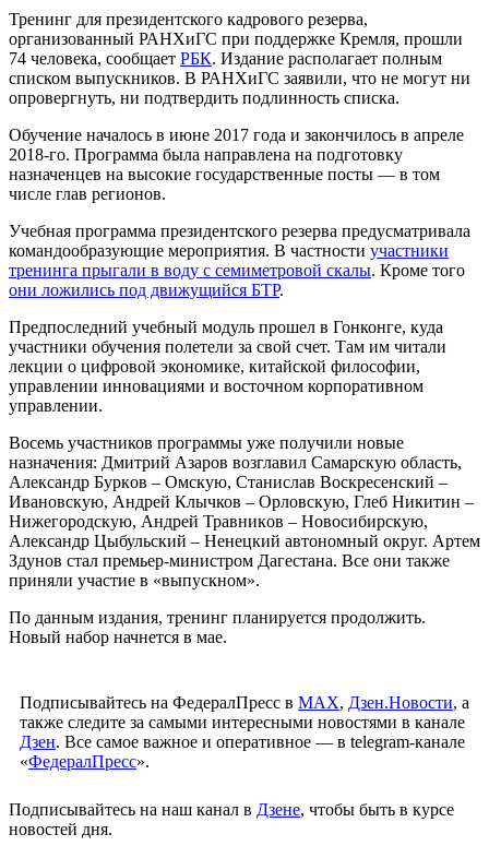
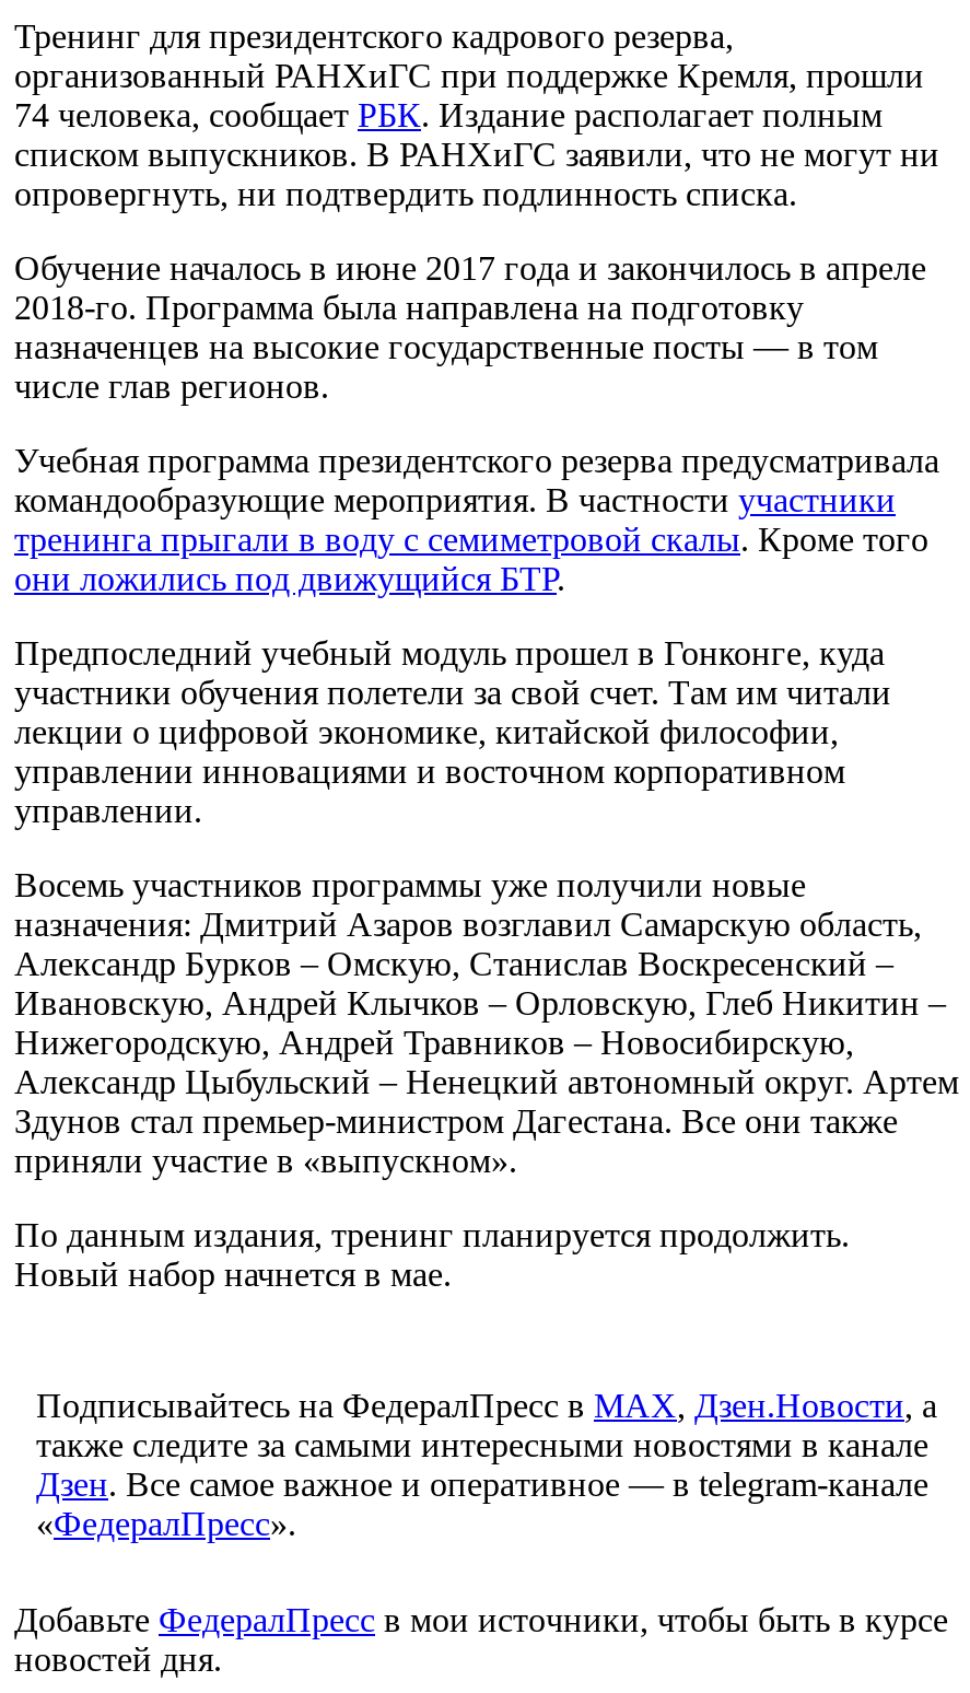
[9,800,454,819] Подписывайтесь на наш канал в Дзене, чтобы быть в курсе -> [14,1601,948,1638] Добавьте ФедералПресс в мои источники, чтобы быть в курсе

